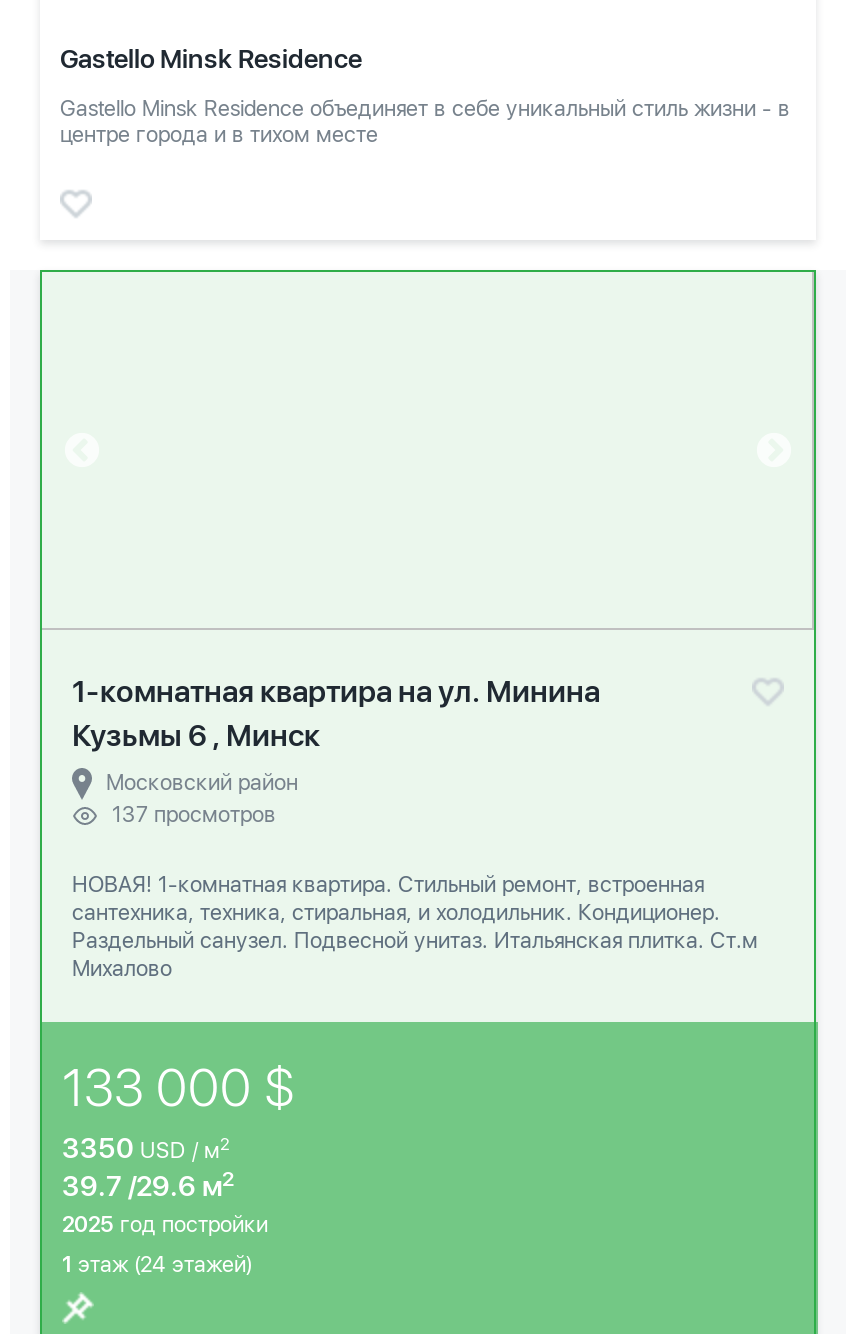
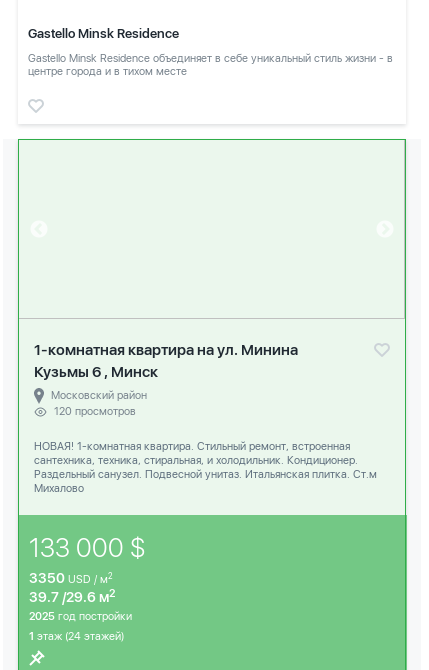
[112,802,276,828] 137 просмотров -> [54,405,136,418] 120 просмотров

